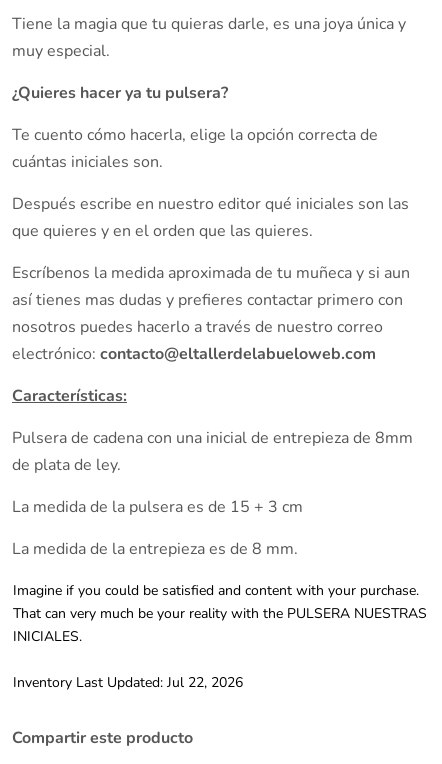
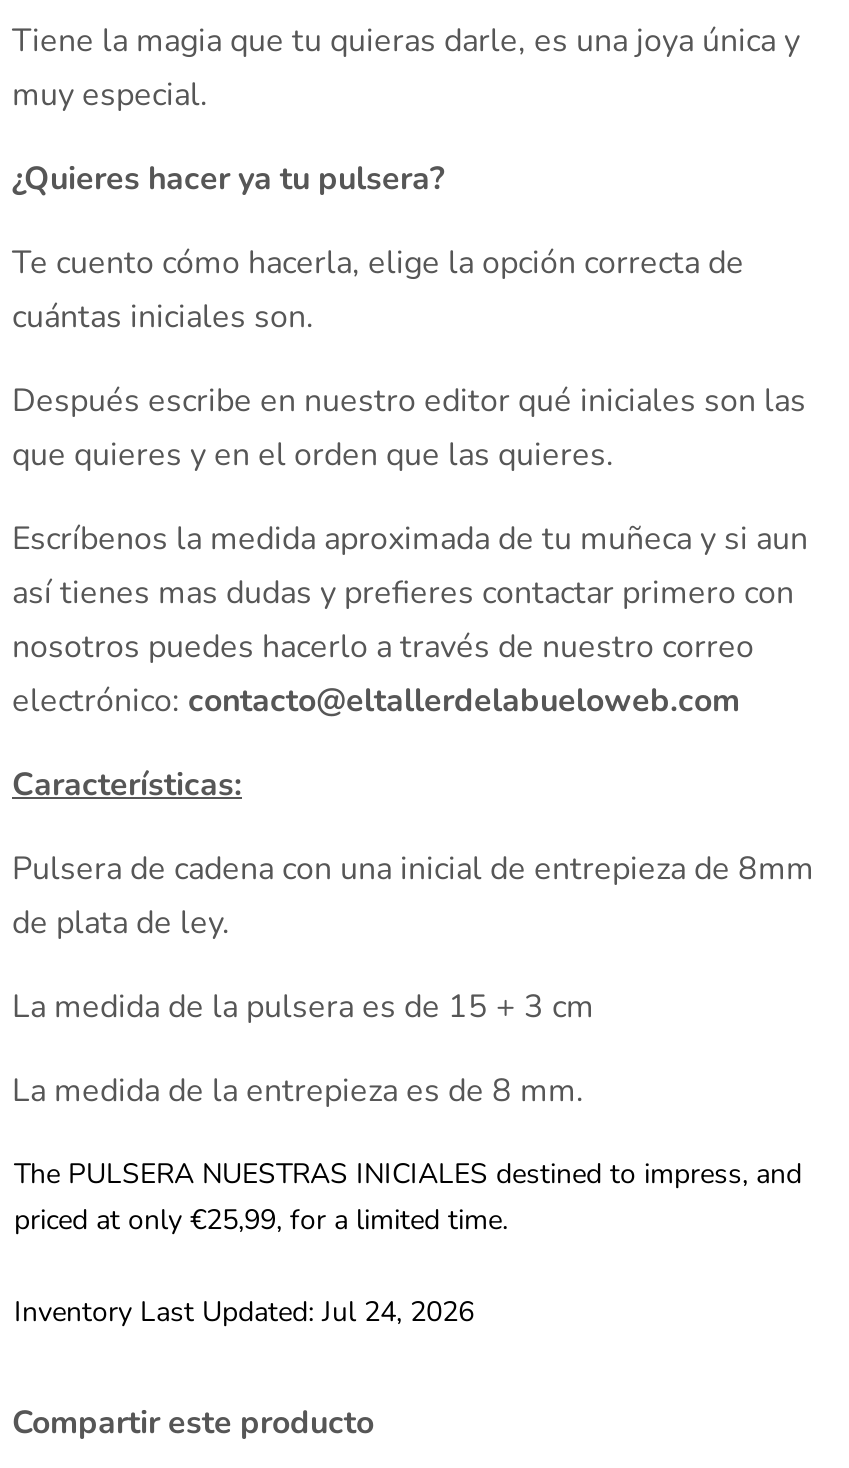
[13,581,427,646] Imagine if you could be satisfied and content with your purchase. | That can very much be your reality with the PULSERA NUESTRAS | INICIALES. -> [14,1156,802,1240] The PULSERA NUESTRAS INICIALES destined to impress, and | priced at only €25,99, for a limited time.
[13,673,243,692] Inventory Last Updated: Jul 22, 2026 -> [14,1294,474,1332] Inventory Last Updated: Jul 24, 2026

